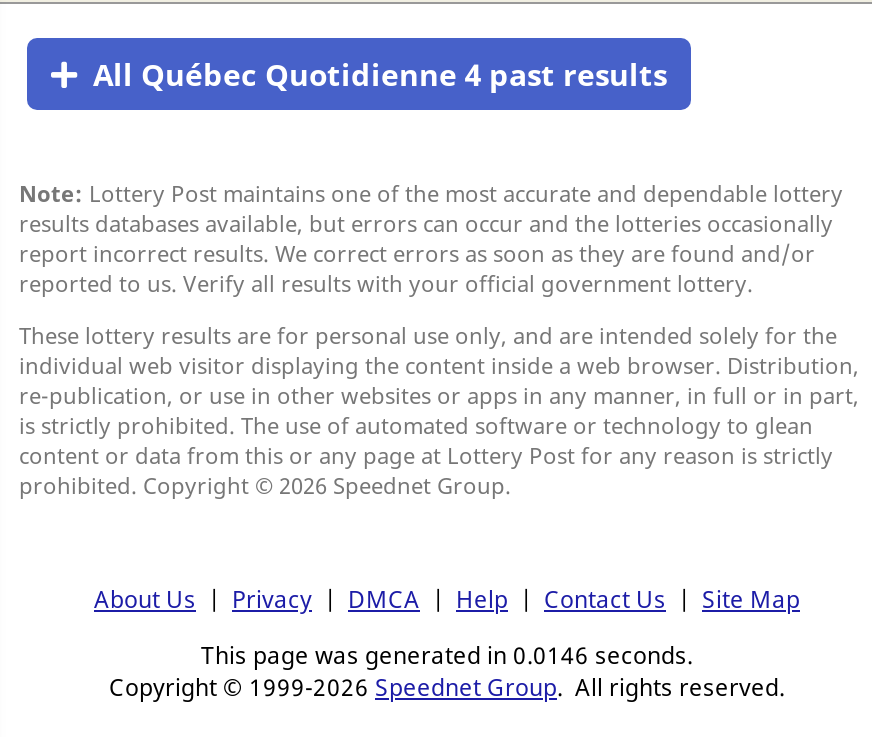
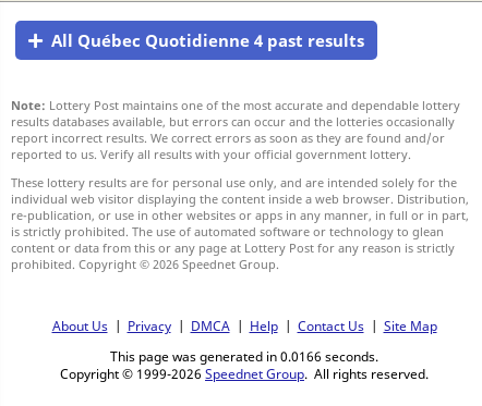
[201,637,693,669] This page was generated in 0.0146 seconds. -> [110,347,378,364] This page was generated in 0.0166 seconds.

